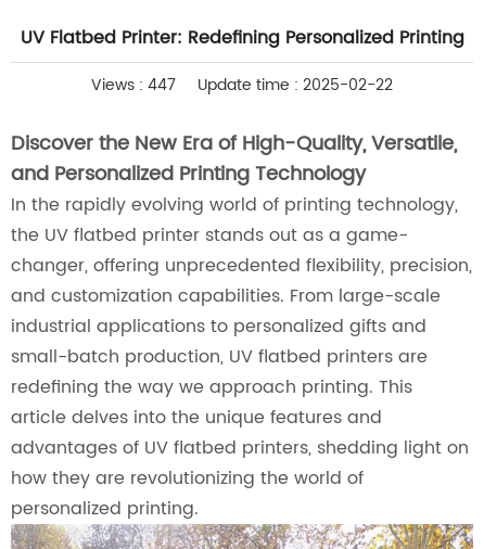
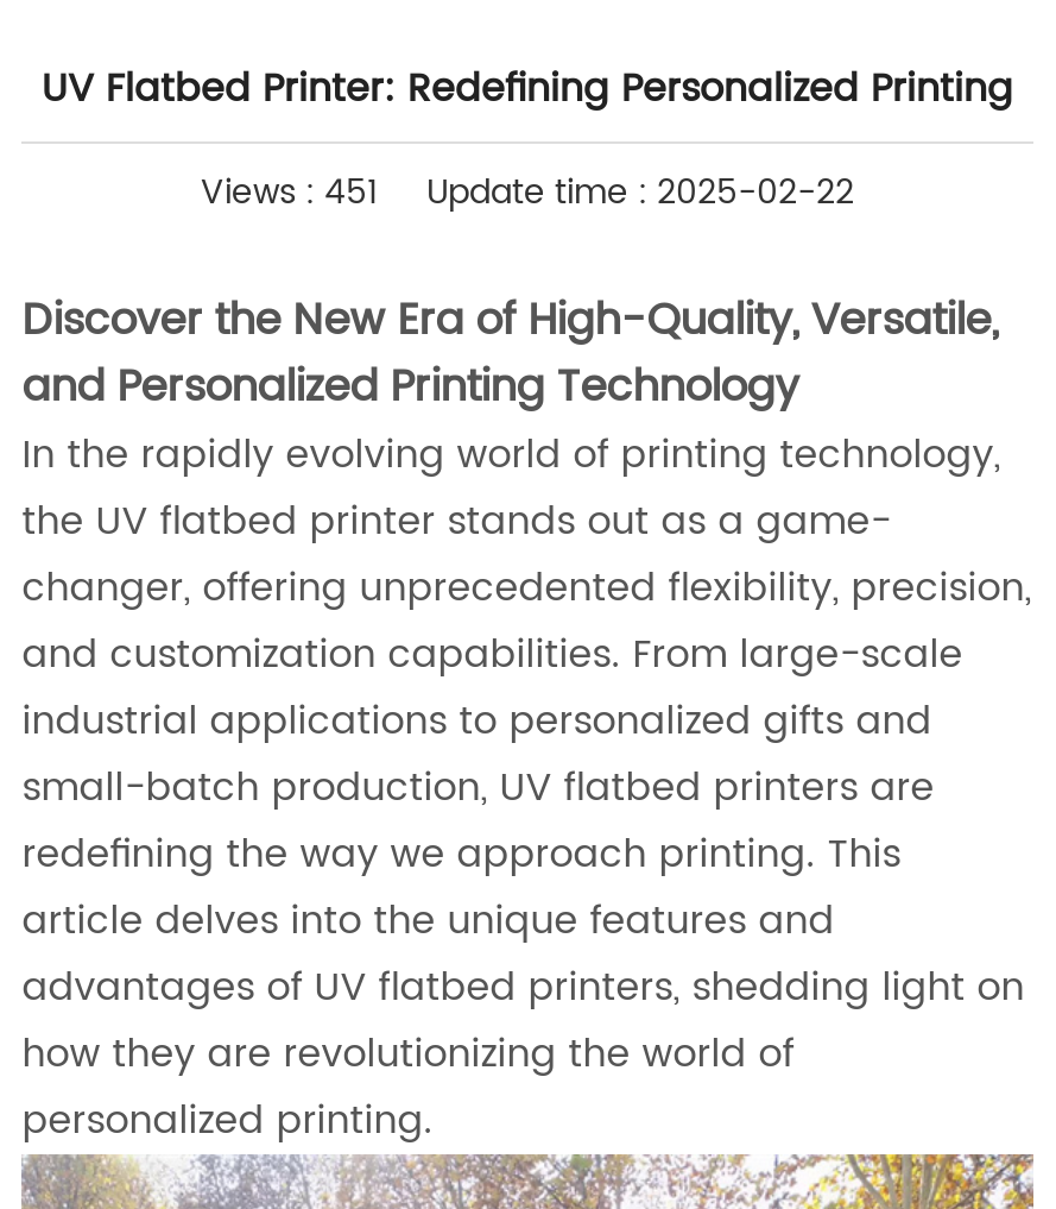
[91,73,393,98] Views : 447 Update time : 2025-02-22 -> [201,165,854,220] Views : 451 Update time : 2025-02-22

